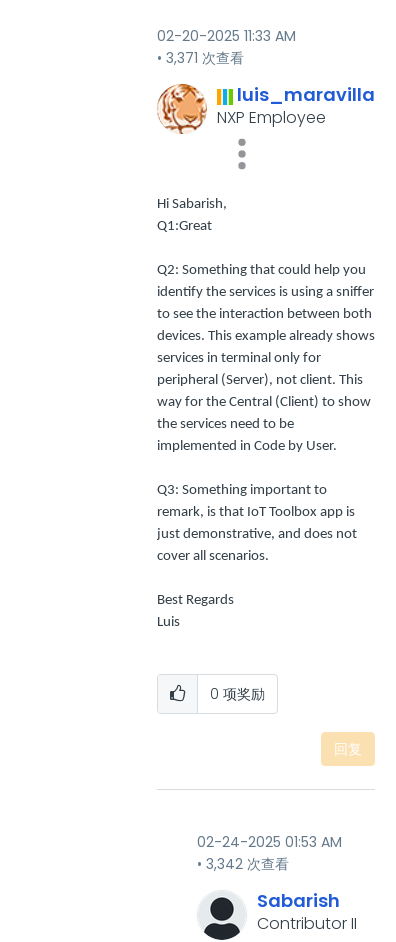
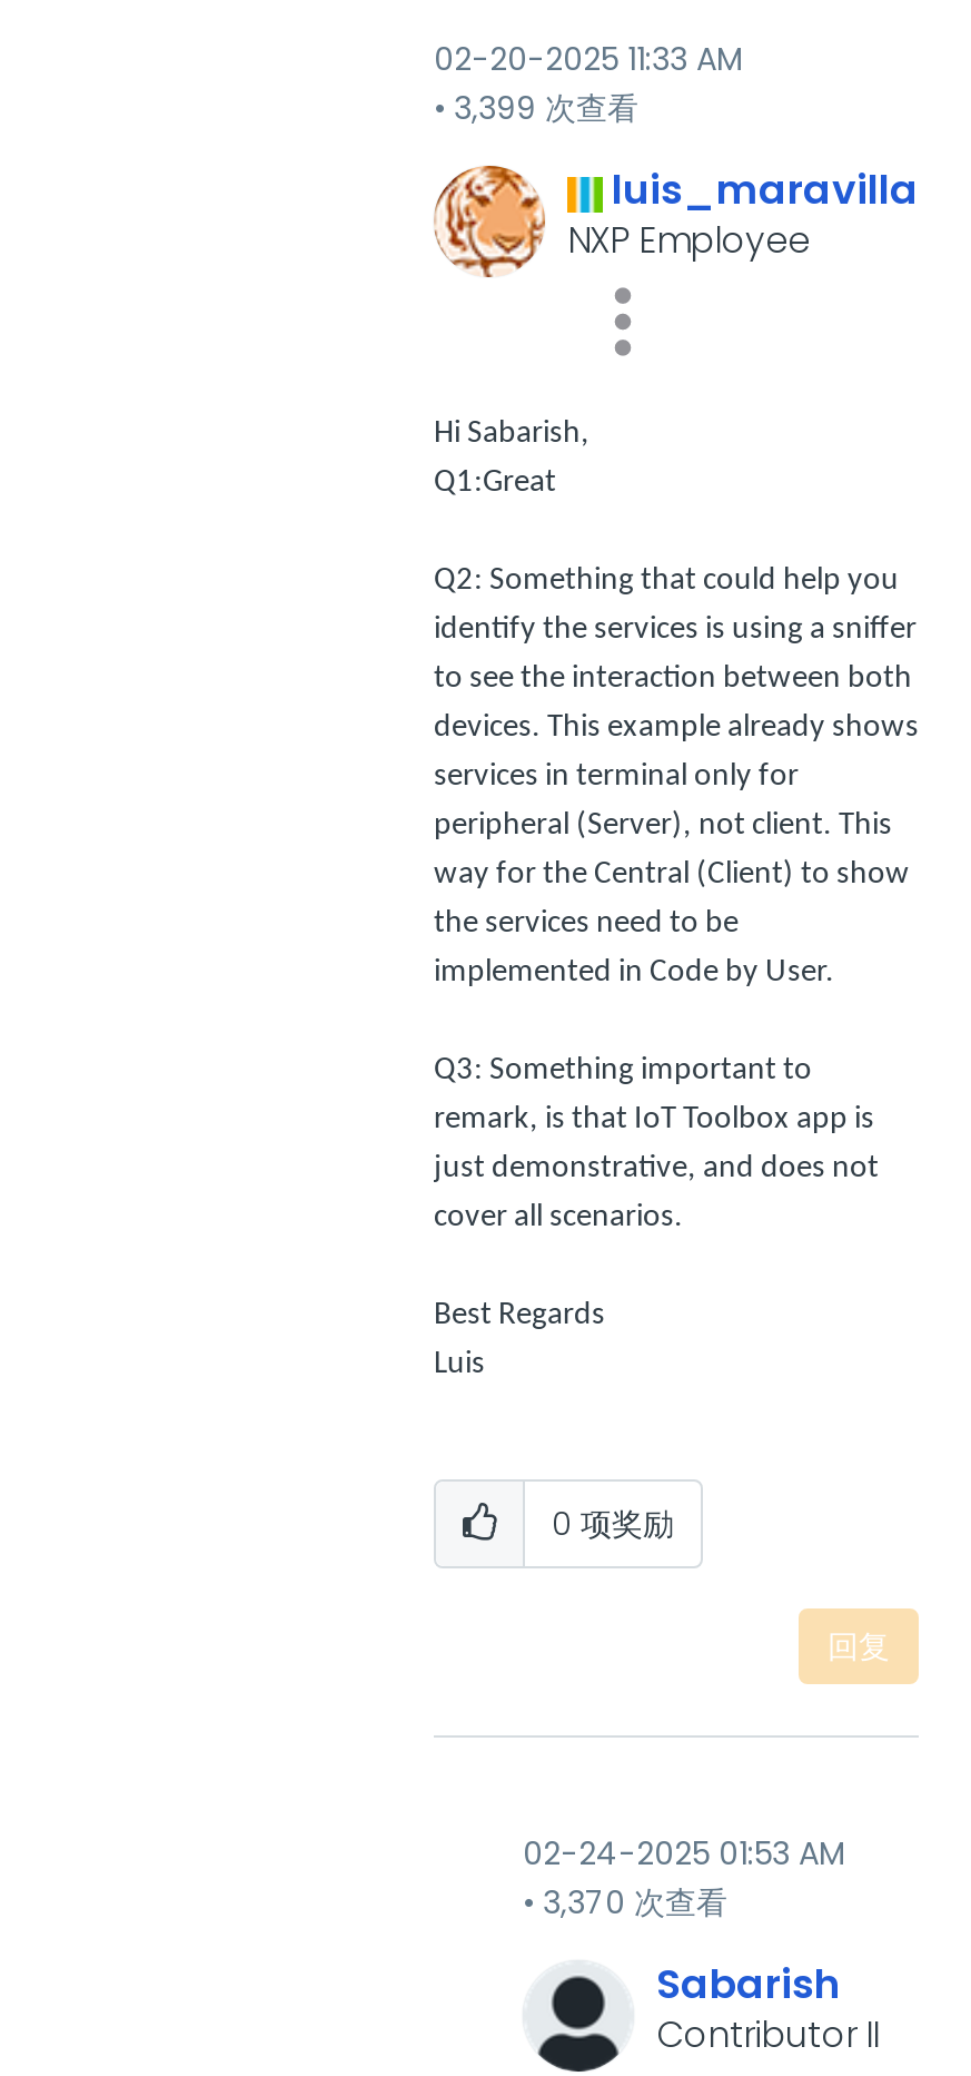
[166,48,244,68] 3,371 次查看 -> [454,86,638,130] 3,399 次查看
[206,854,289,874] 3,342 次查看 -> [543,1880,727,1925] 3,370 次查看

